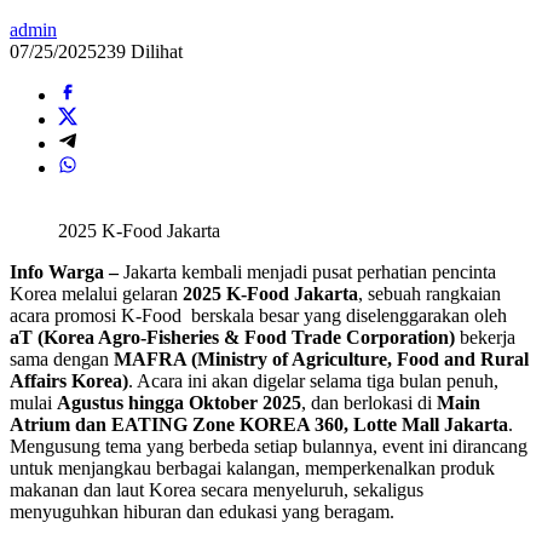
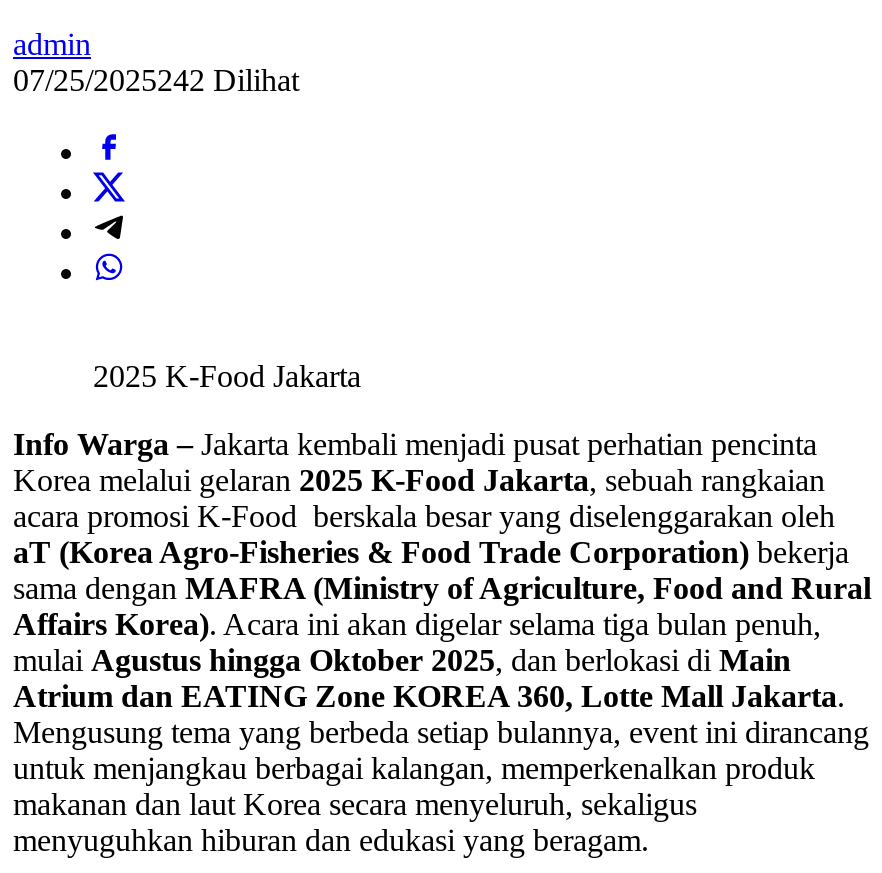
[10,41,183,62] 07/25/2025239 Dilihat -> [13,63,299,97] 07/25/2025242 Dilihat

